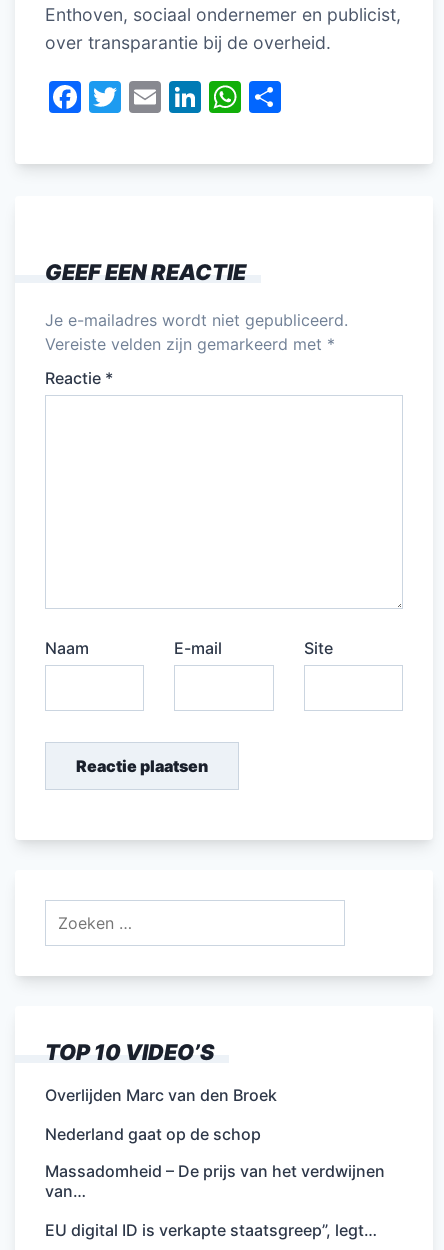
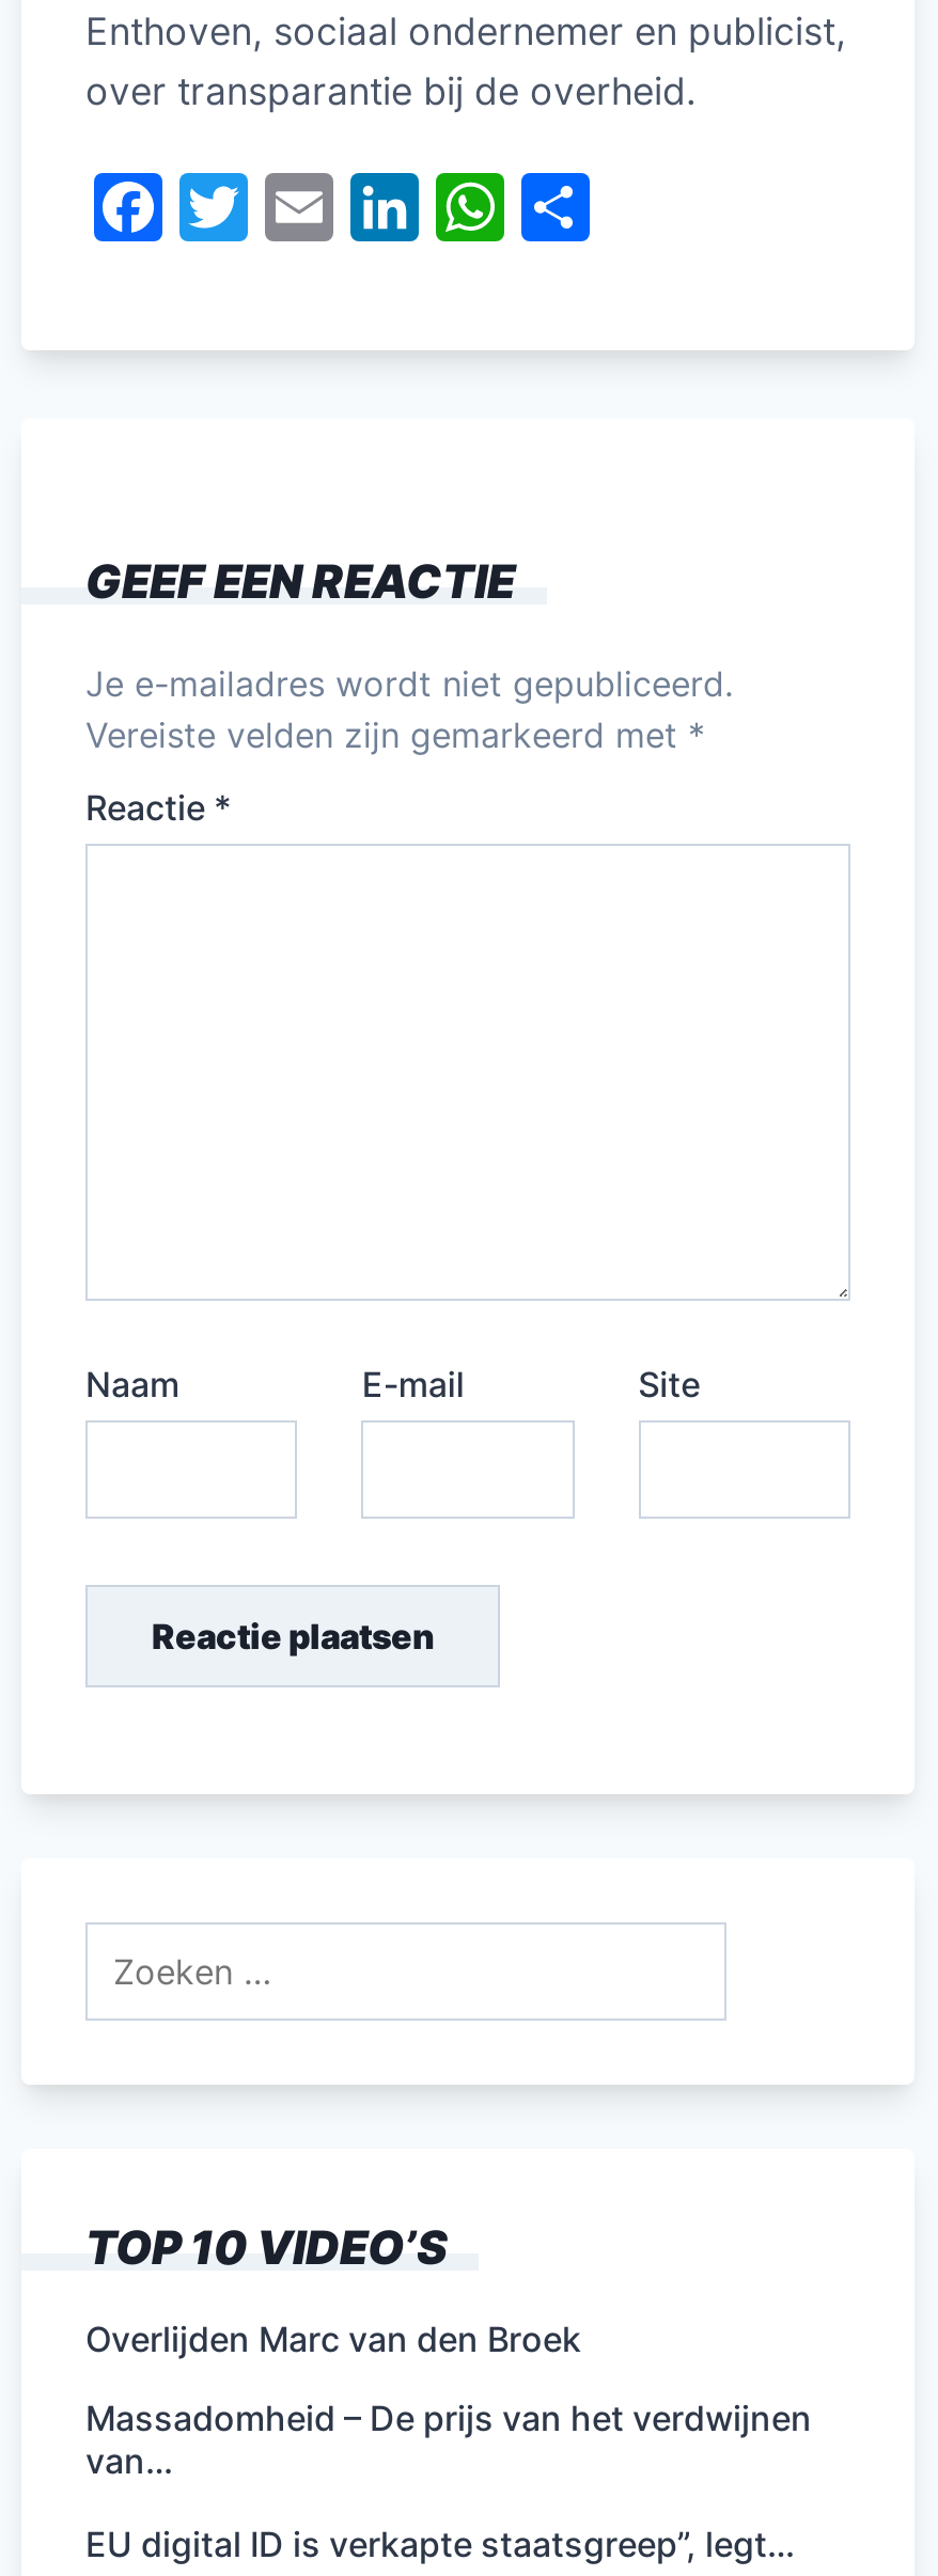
[45,1124,261,1144] Nederland gaat op de schop -> none

